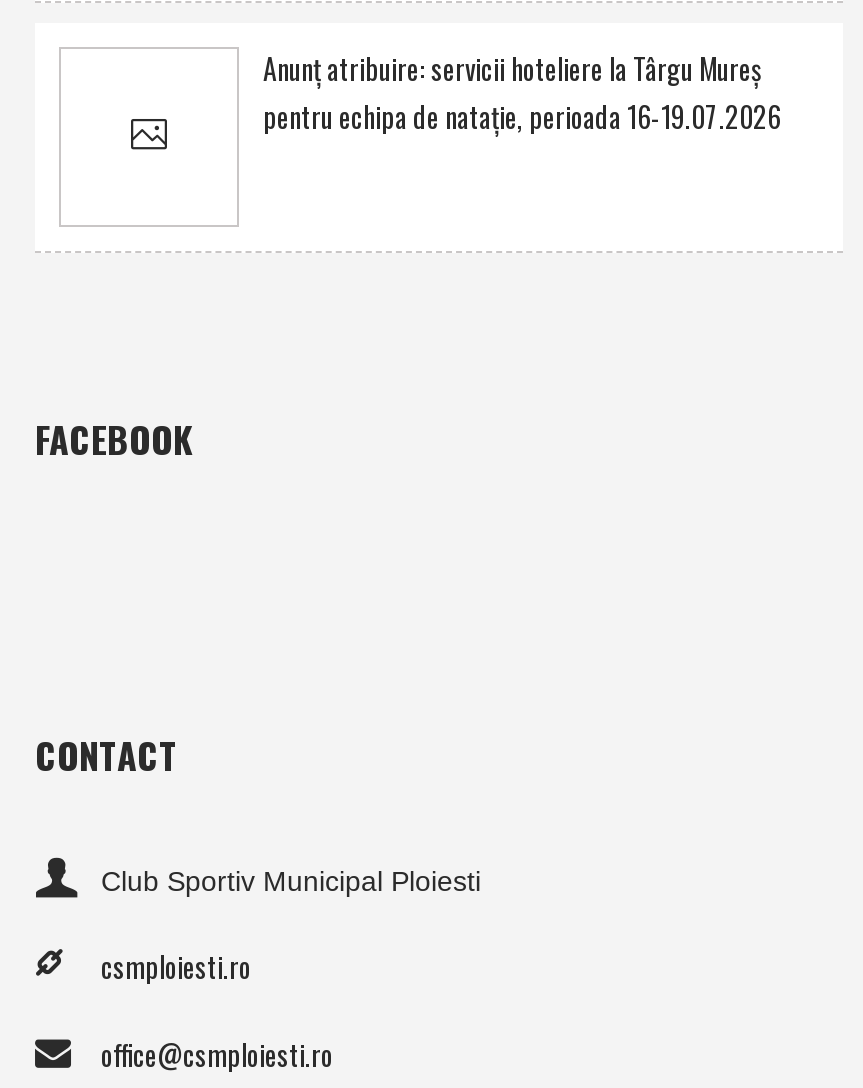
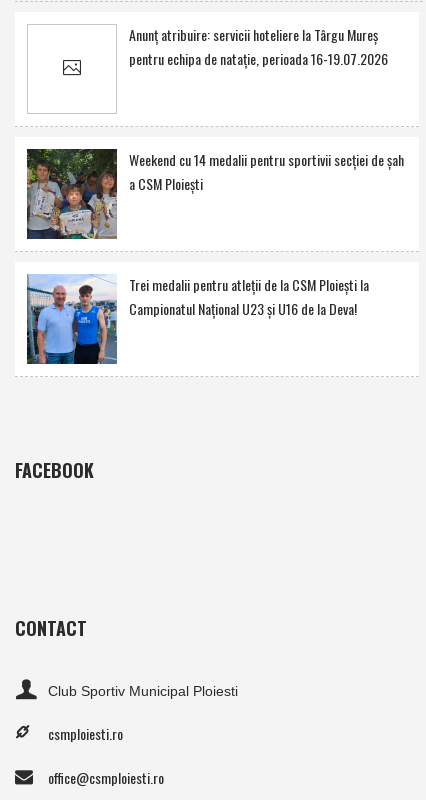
none -> [26,148,404,240] [image] | Weekend cu 14 medalii pentru sportivii secţiei de şah | a CSM Ploieşti
none -> [26,274,369,365] [image] | Trei medalii pentru atleţii de la CSM Ploieşti la | Campionatul Naţional U23 şi U16 de la Deva!

